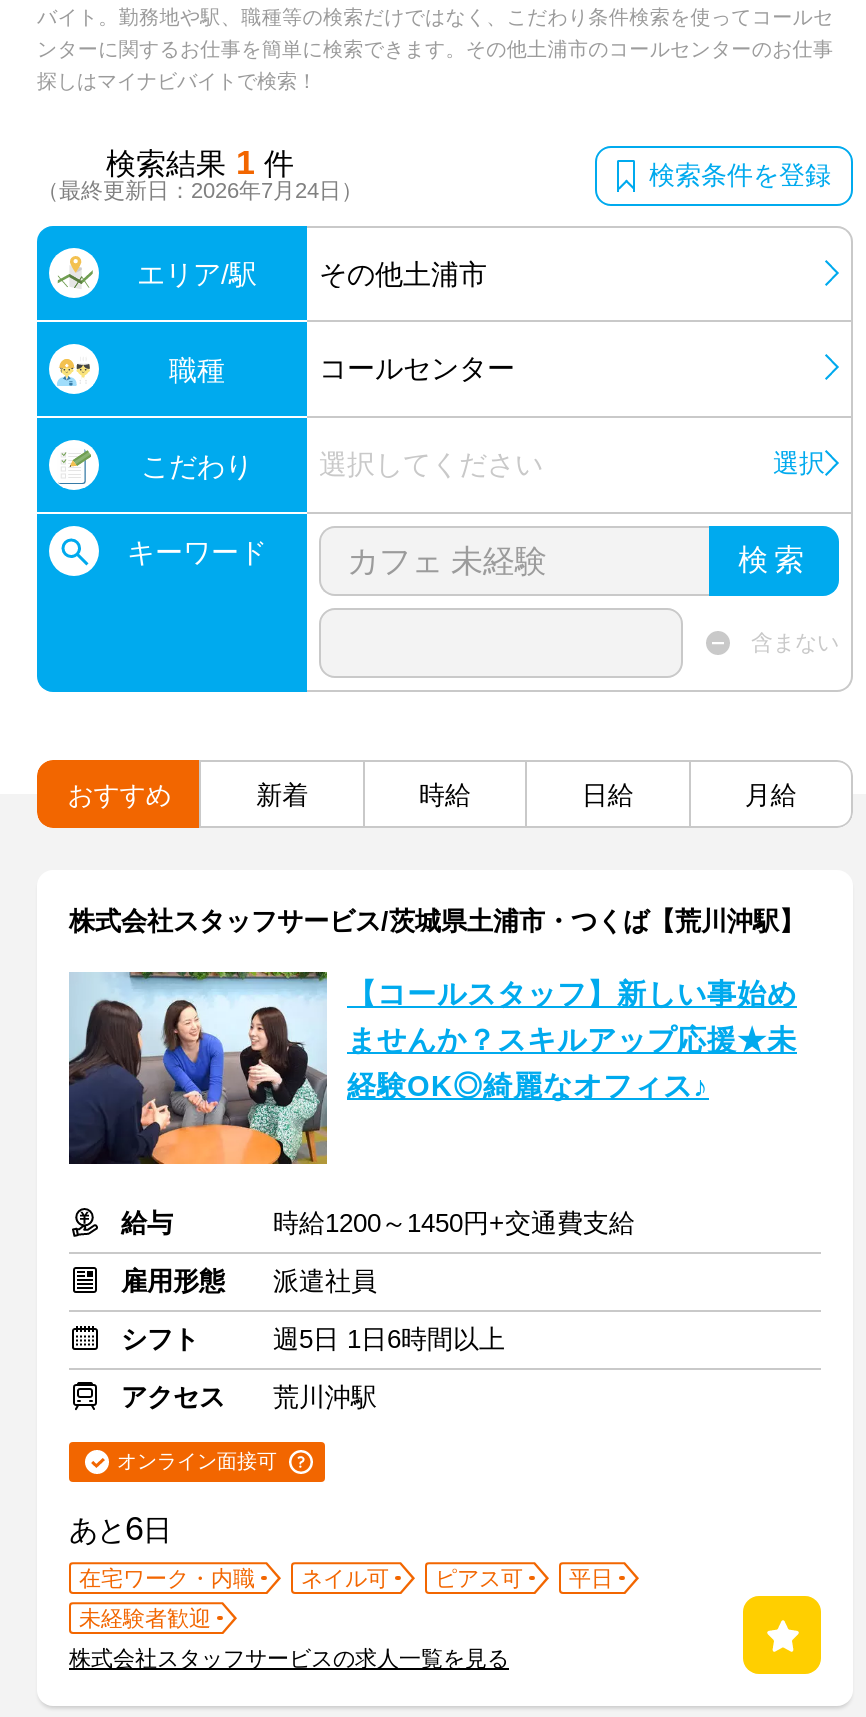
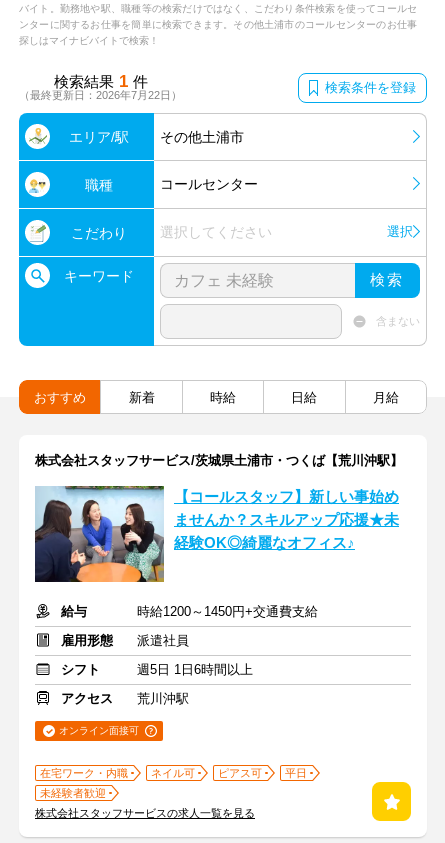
[37,178,363,202] （最終更新日：2026年7月24日） -> [19,89,182,101] （最終更新日：2026年7月22日）
[69,1510,171,1548] あと6日 -> none

